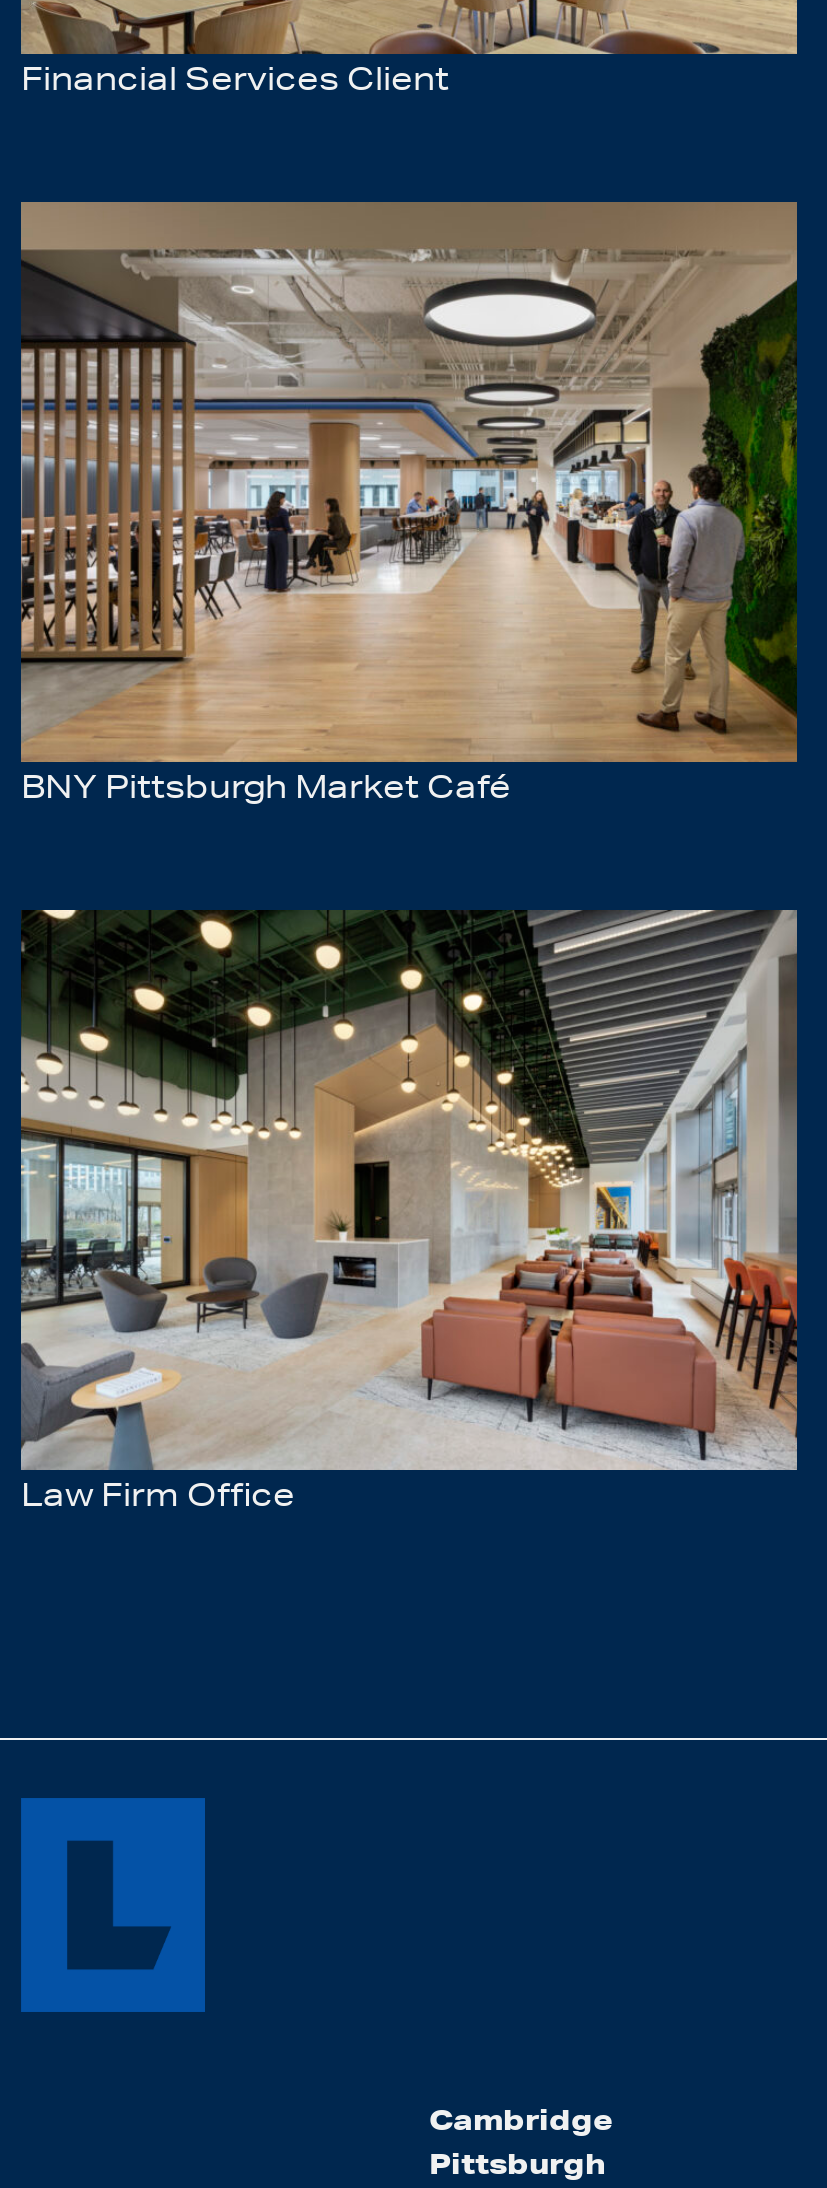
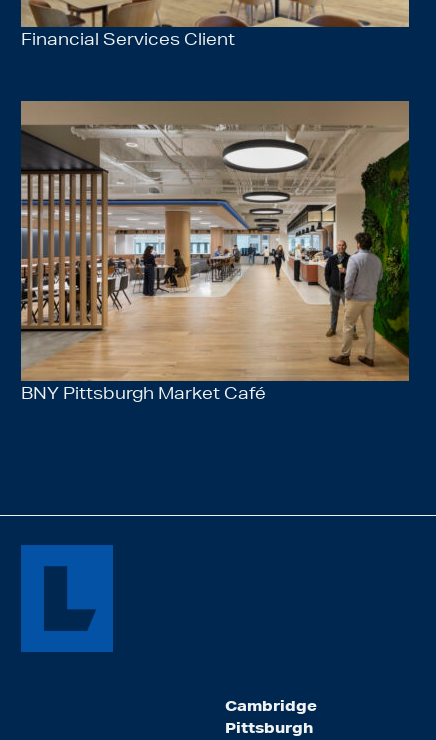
[19,908,799,1515] [image] | Law Firm Office -> none

